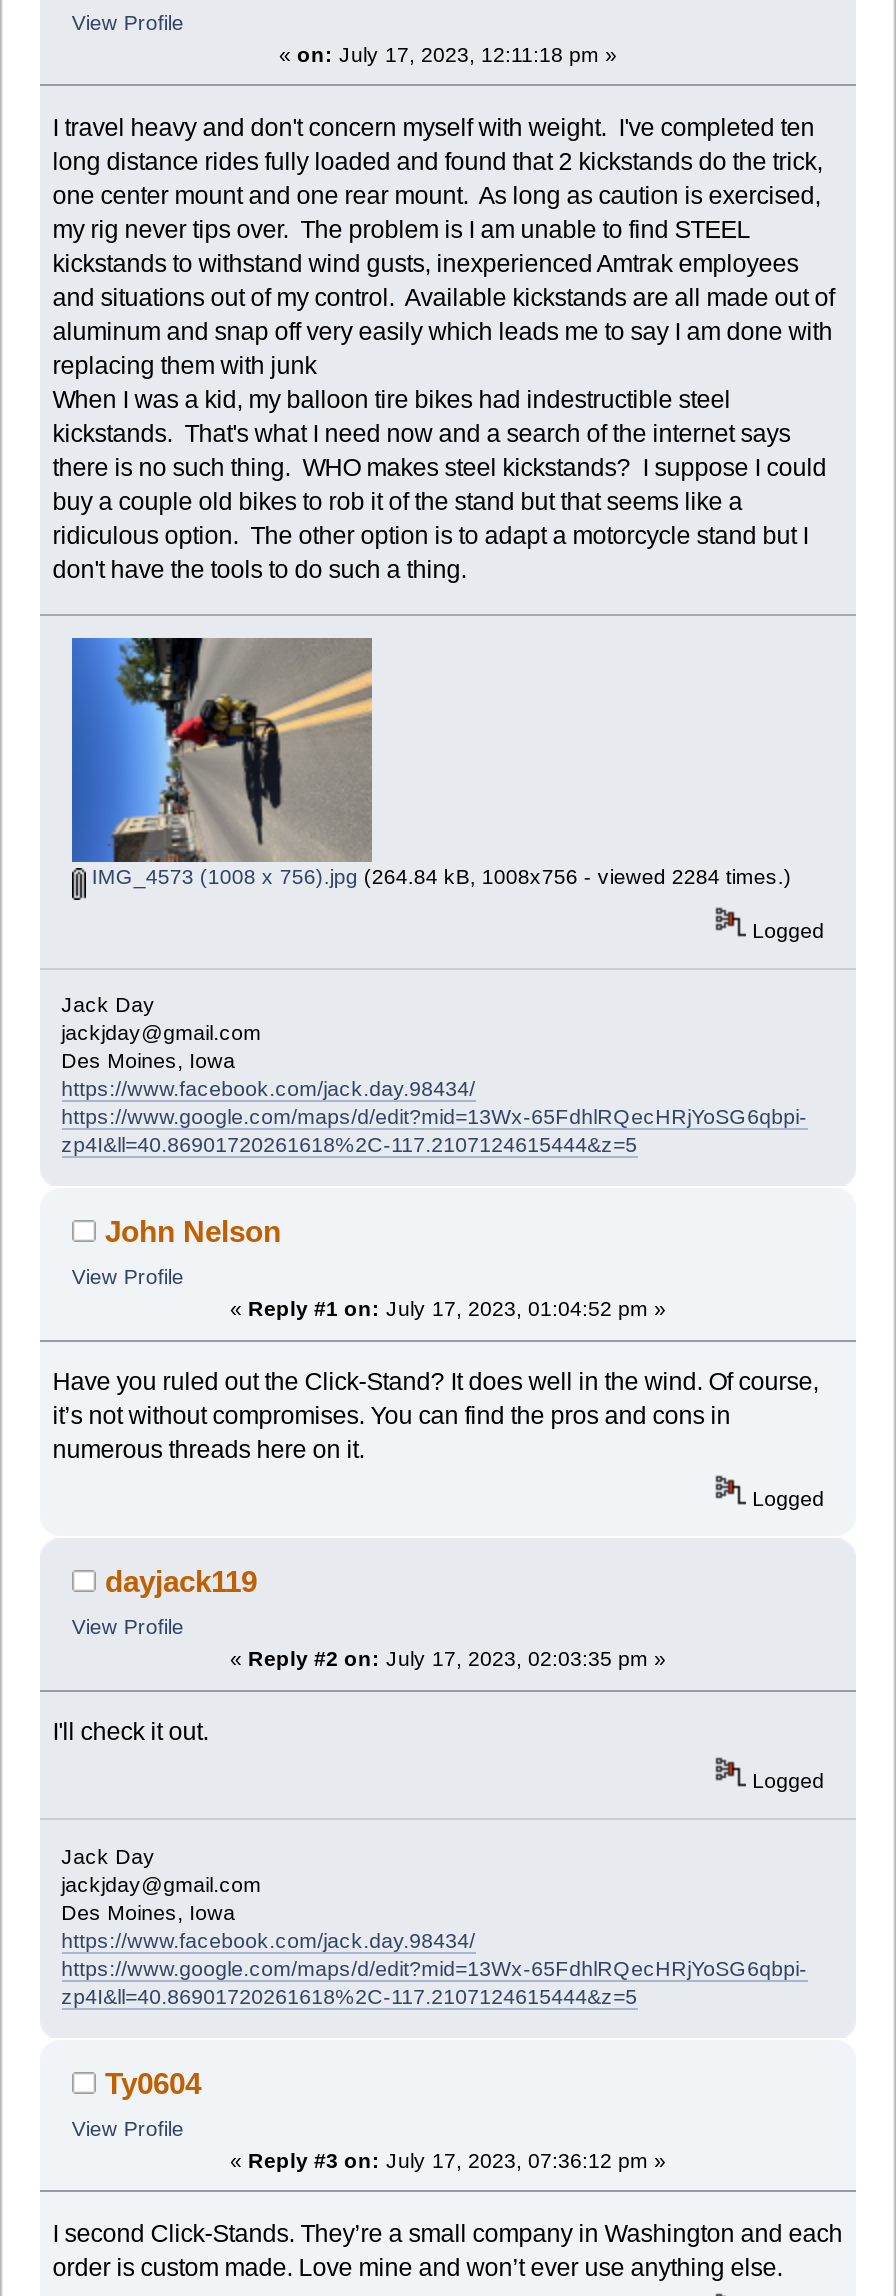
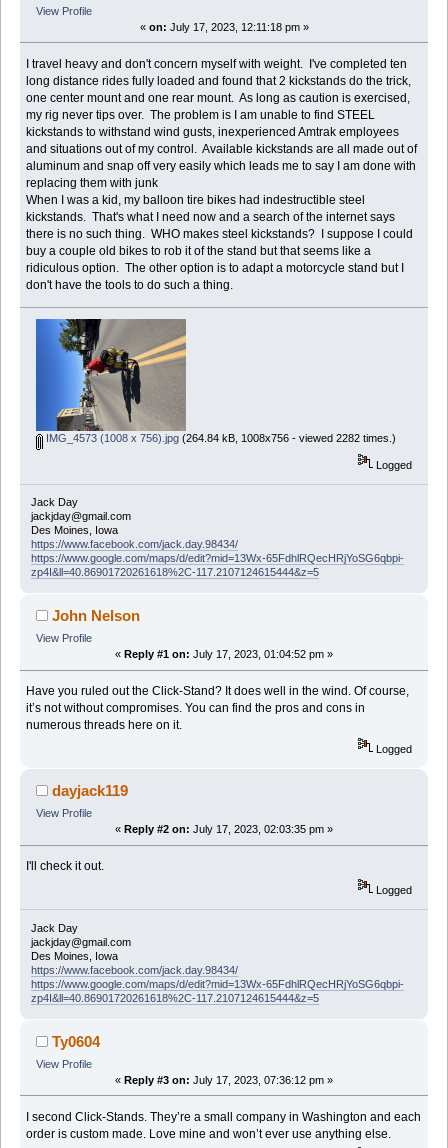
[86,864,792,888] IMG_4573 (1008 x 756).jpg (264.84 kB, 1008x756 - viewed 2284 times.) -> [43,432,396,444] IMG_4573 (1008 x 756).jpg (264.84 kB, 1008x756 - viewed 2282 times.)

